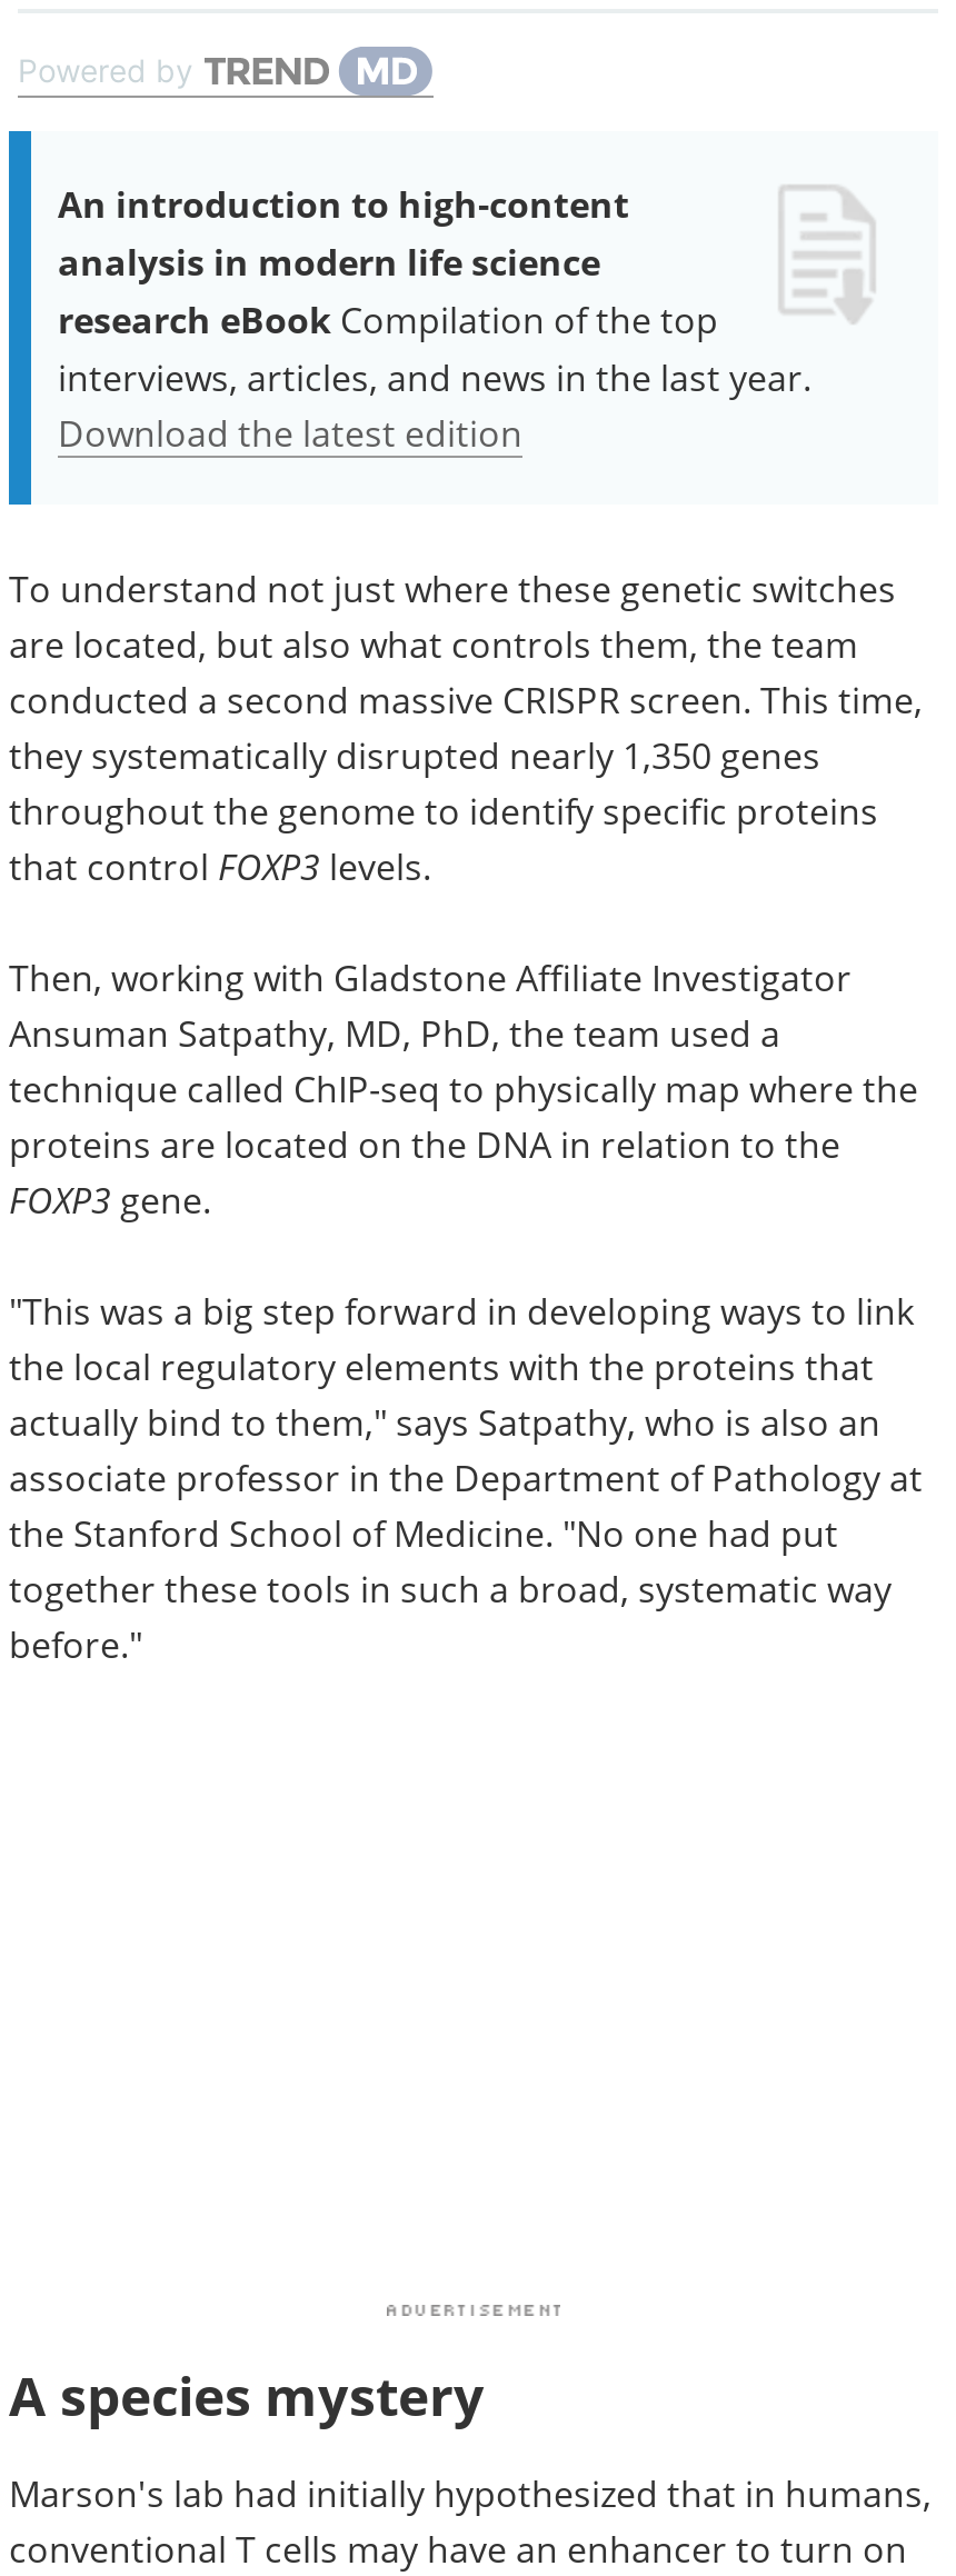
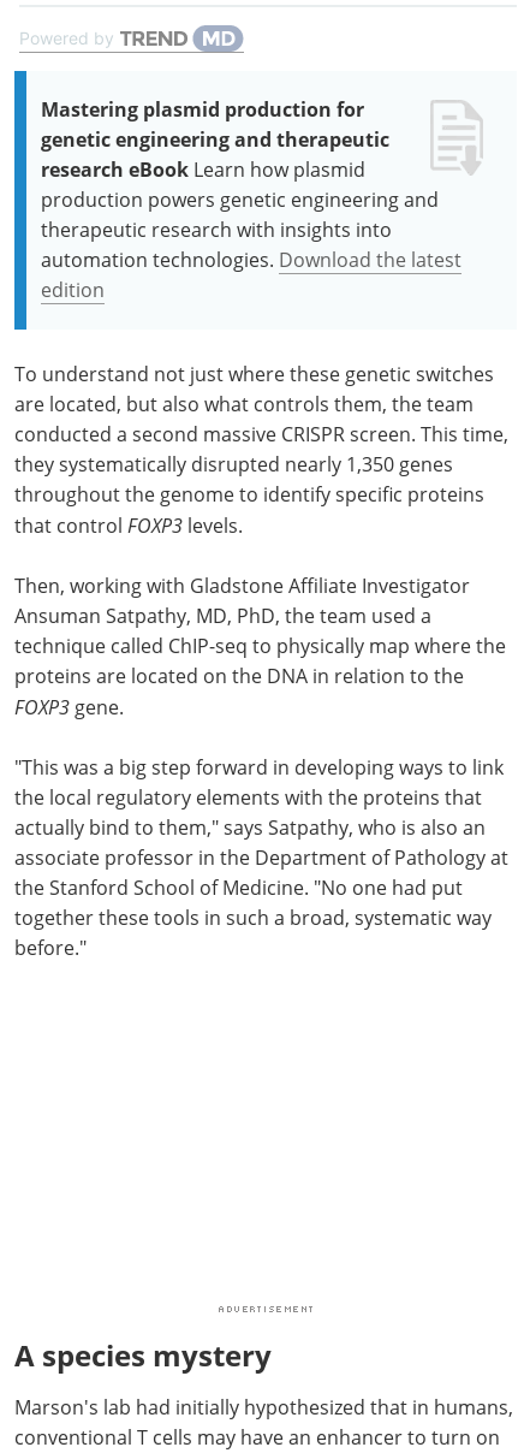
[58,180,811,455] An introduction to high-content | analysis in modern life science | research eBook Compilation of the top | interviews, articles, and news in the last year. | Download the latest edition -> [41,96,461,303] Mastering plasmid production for | genetic engineering and therapeutic | research eBook Learn how plasmid | production powers genetic engineering and | therapeutic research with insights into | automation technologies. Download the latest | edition

